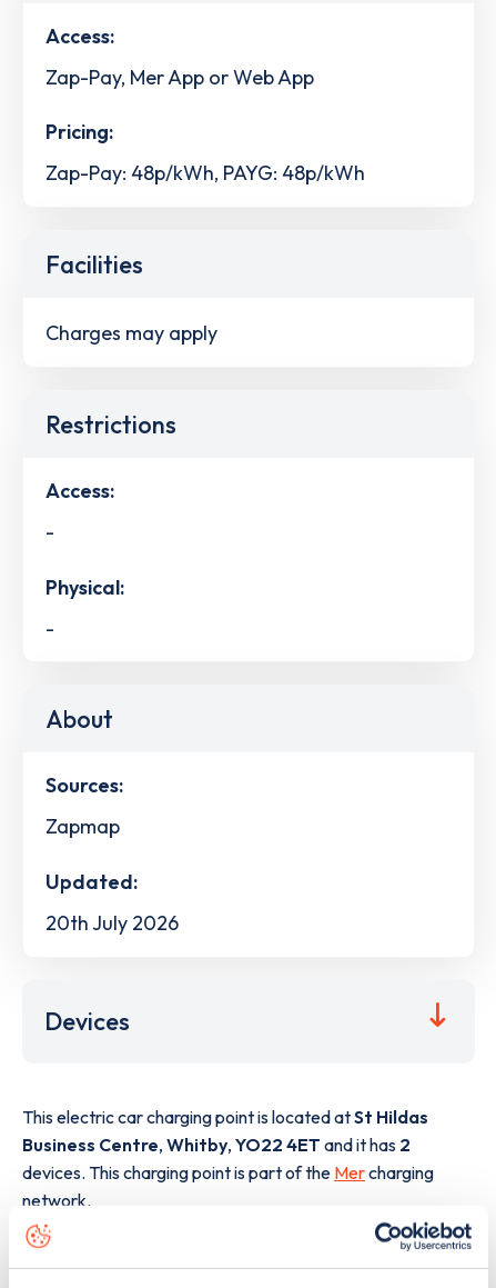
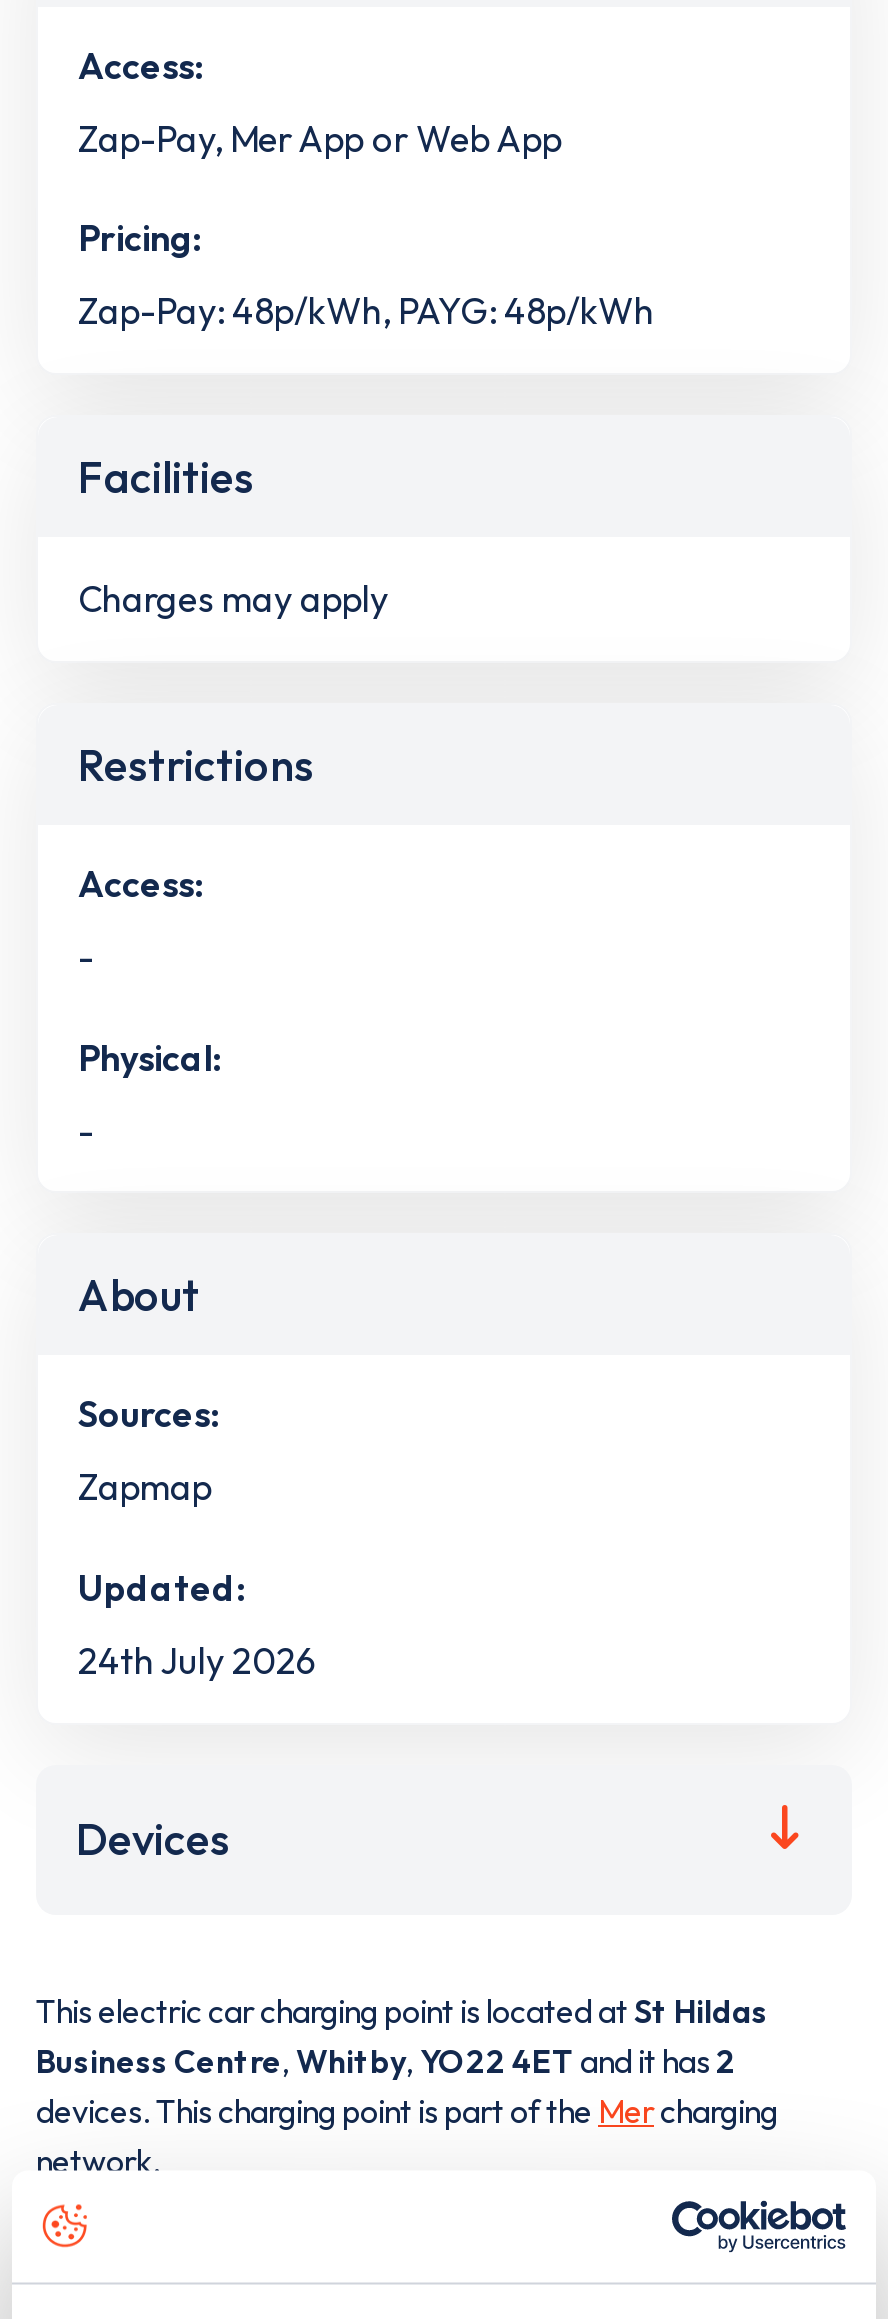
[45,910,179,935] 20th July 2026 -> [78,1639,316,1685] 24th July 2026

